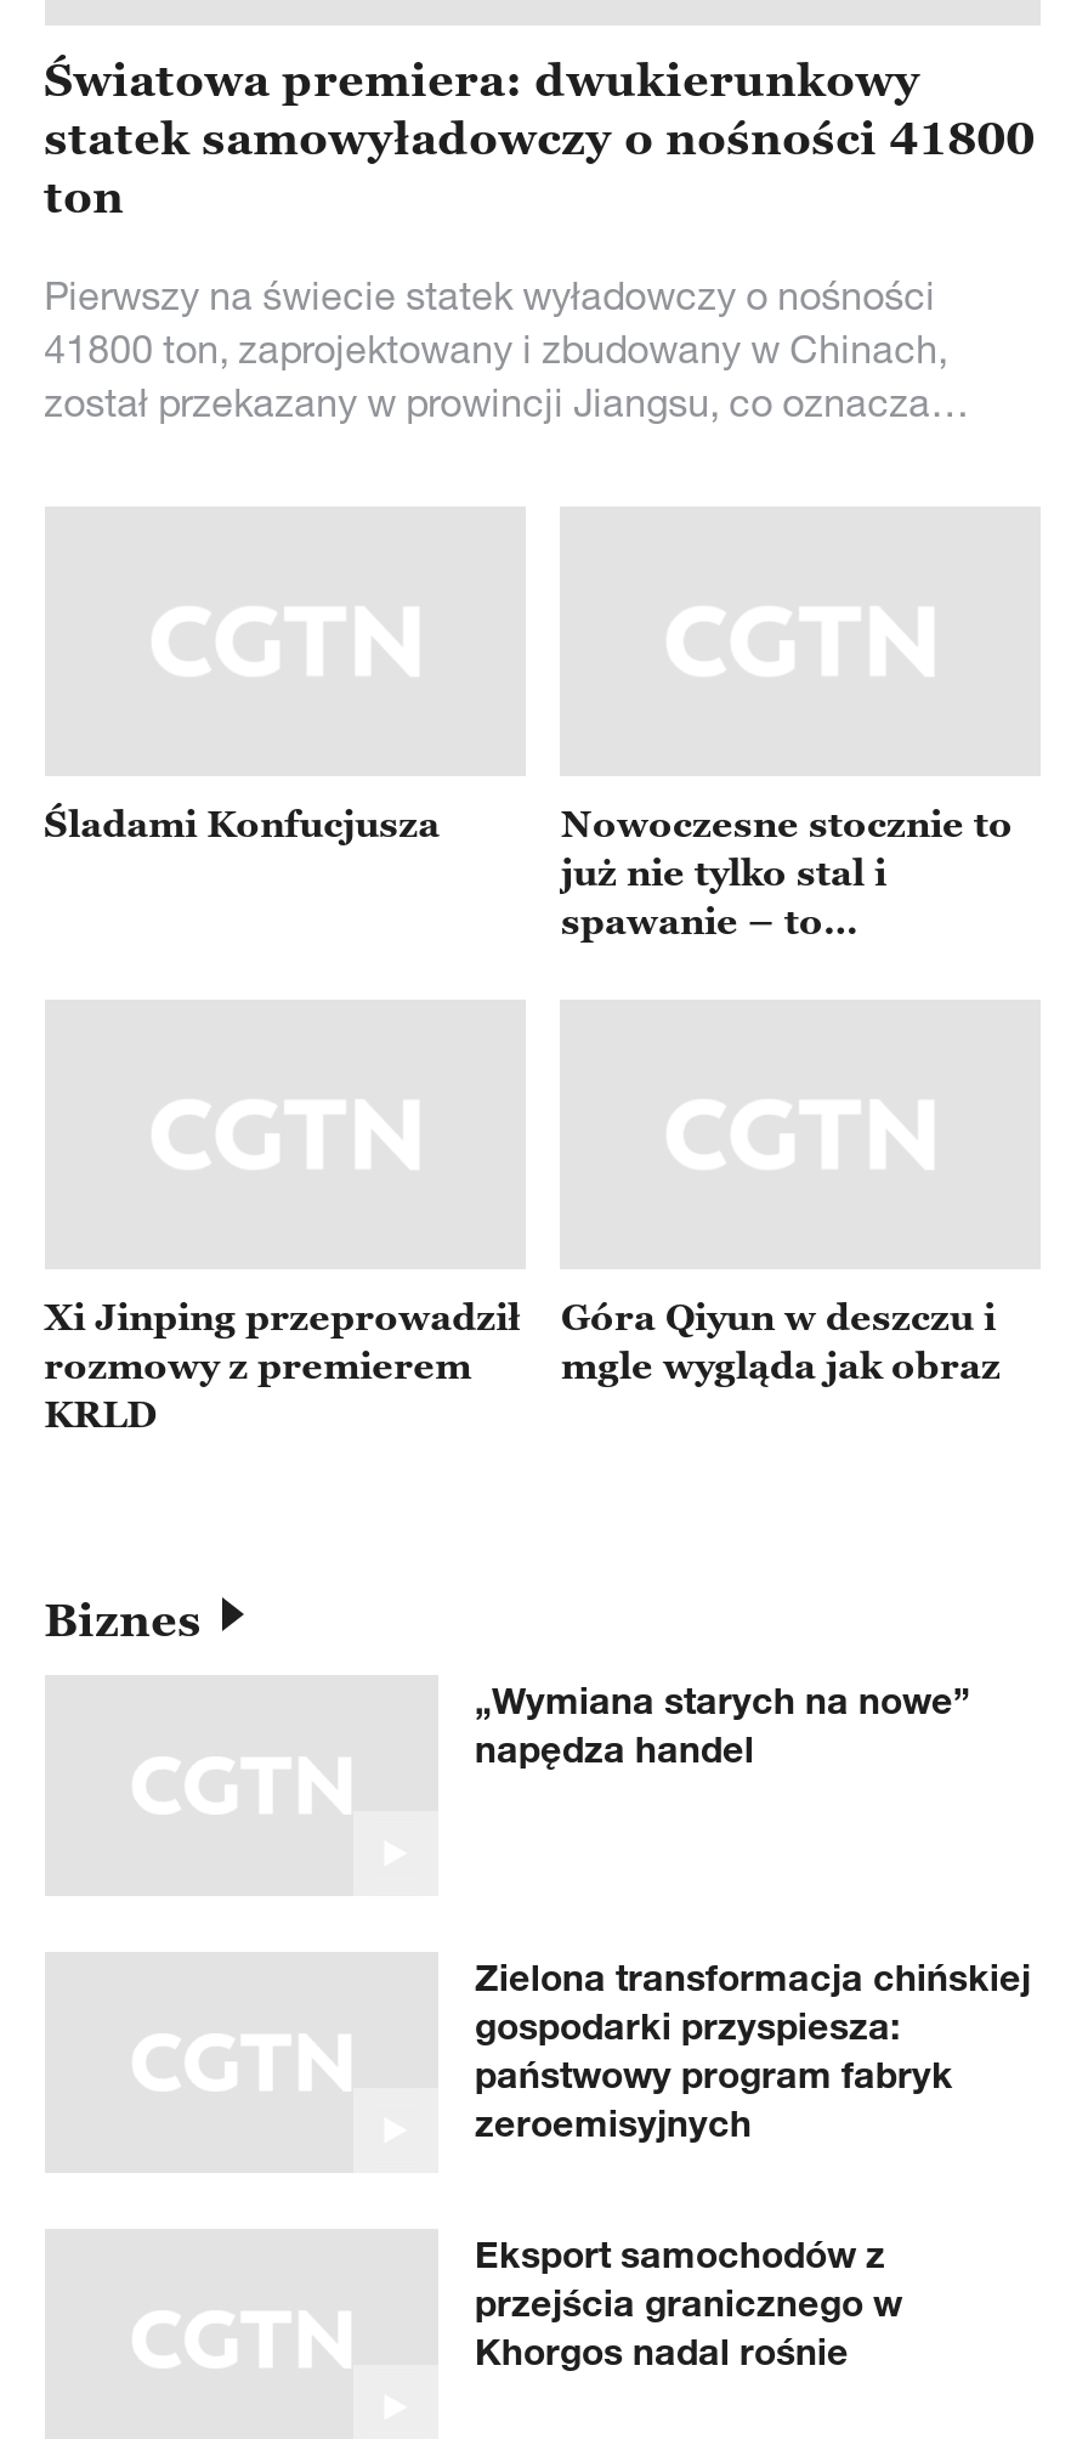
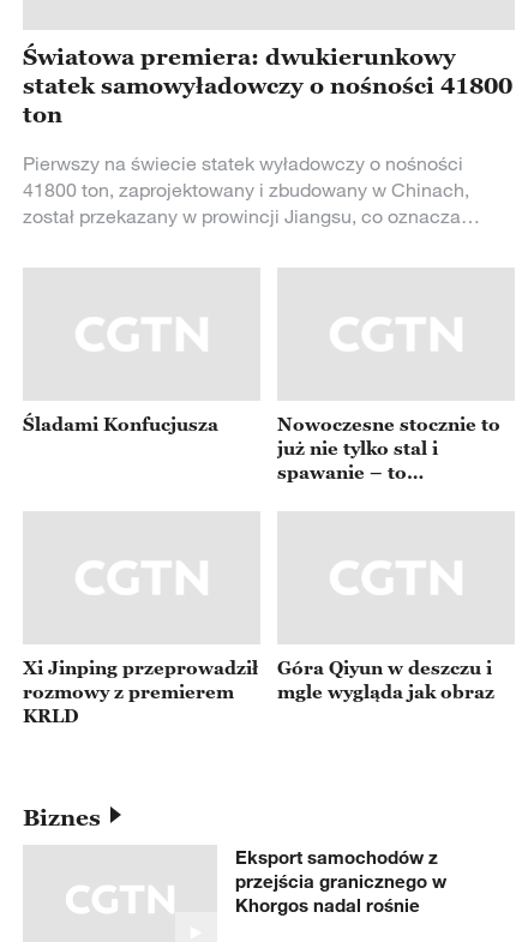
[475,1682,970,1774] „Wymiana starych na nowe” | napędza handel -> none
[475,1958,1031,2148] Zielona transformacja chińskiej | gospodarki przyspiesza: | państwowy program fabryk | zeroemisyjnych -> none

